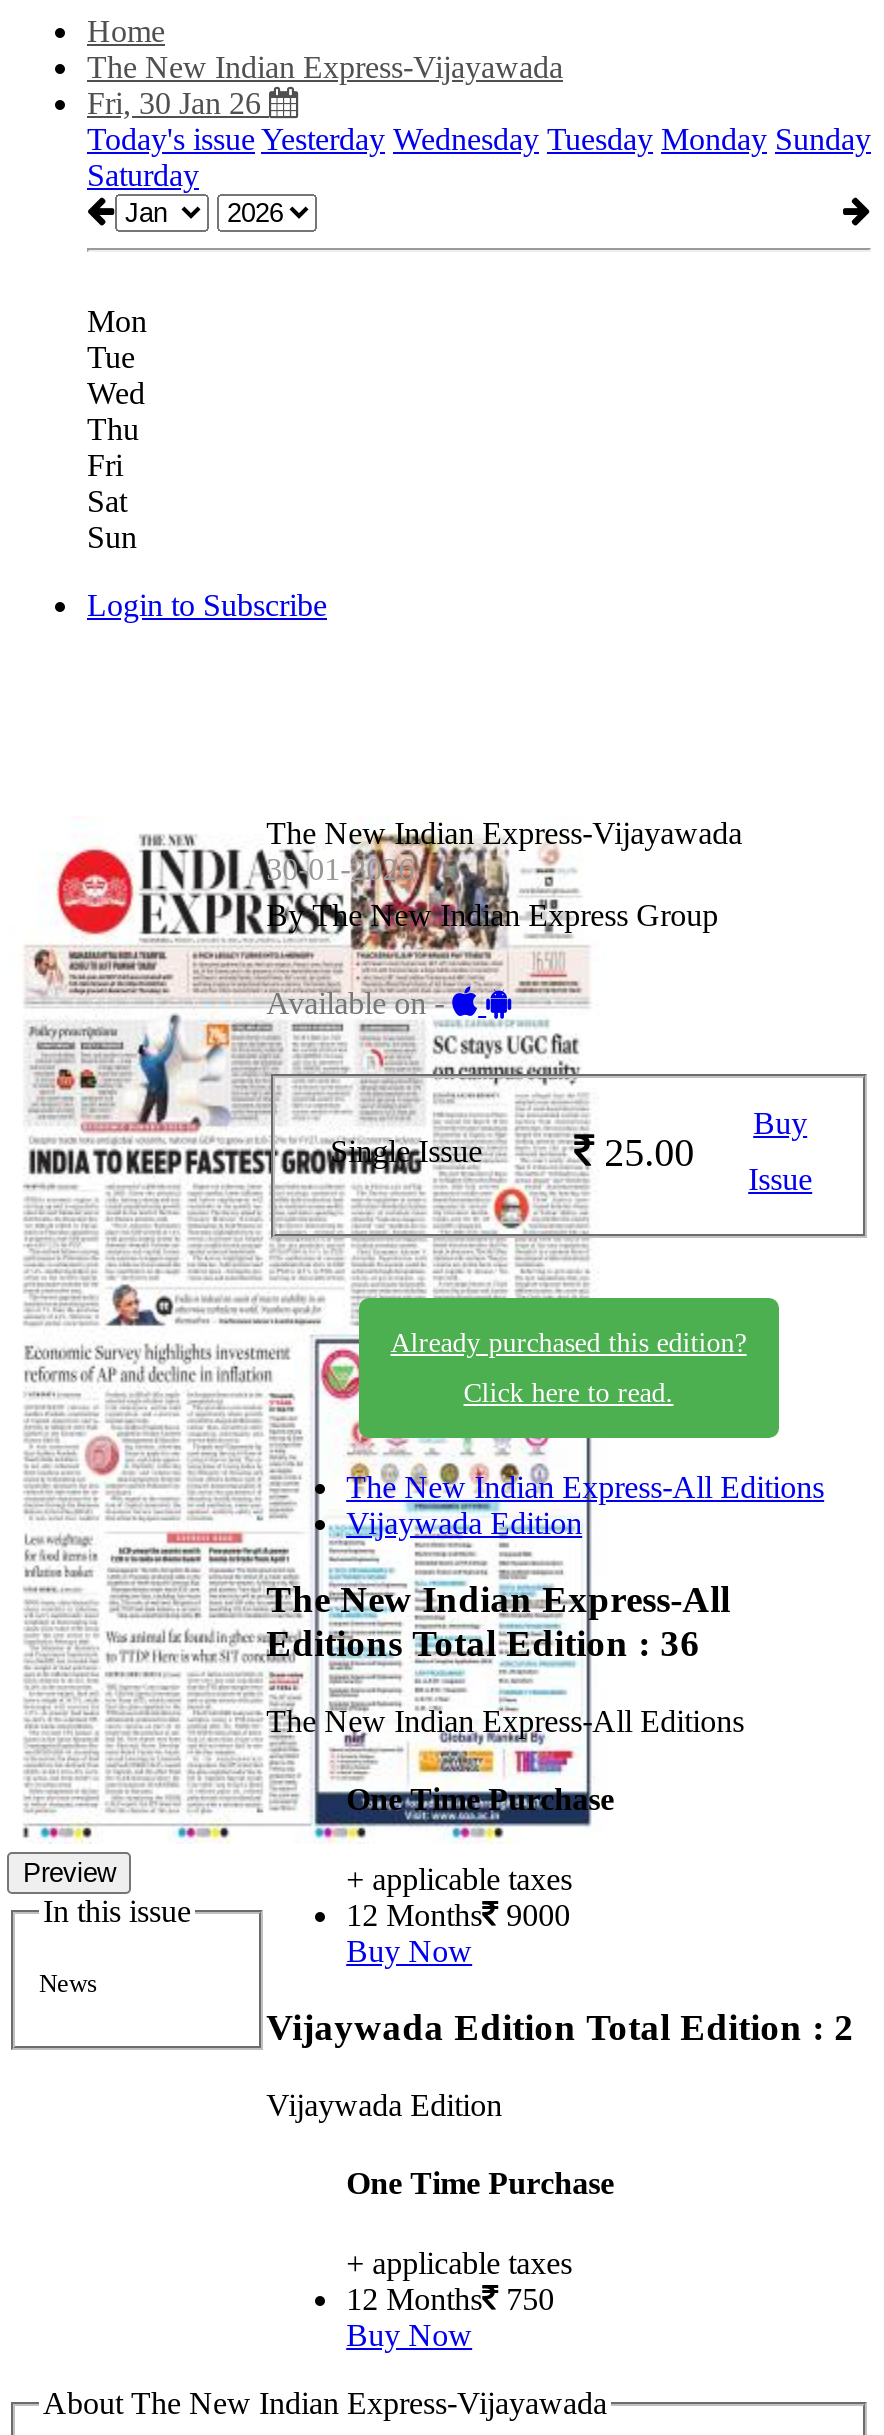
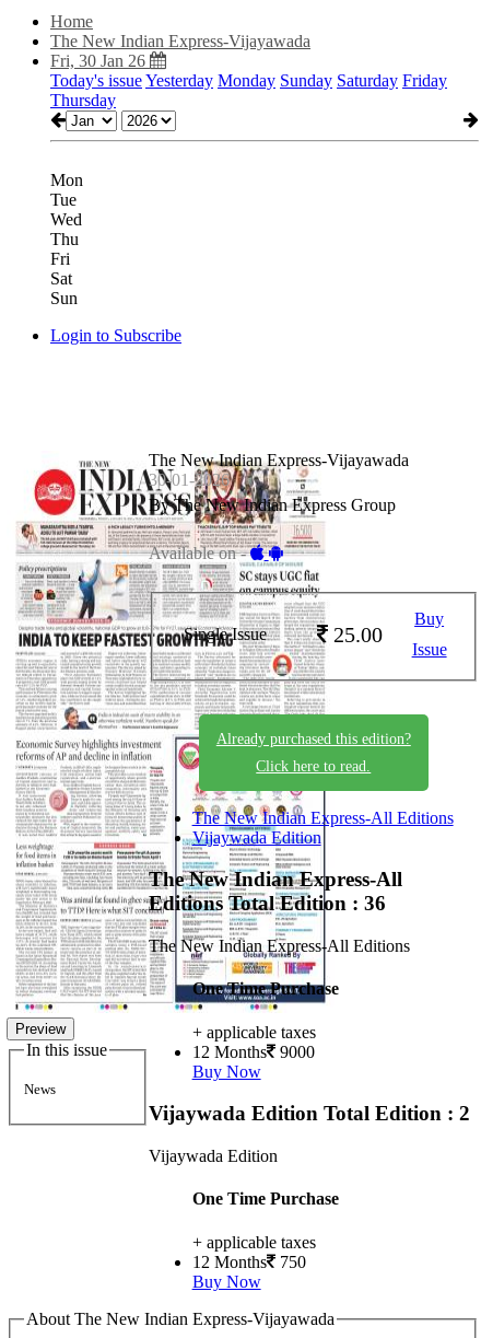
[87,122,871,192] Today's issue Yesterday Wednesday Tuesday Monday Sunday | Saturday -> [50,71,447,109] Today's issue Yesterday Monday Sunday Saturday Friday | Thursday

